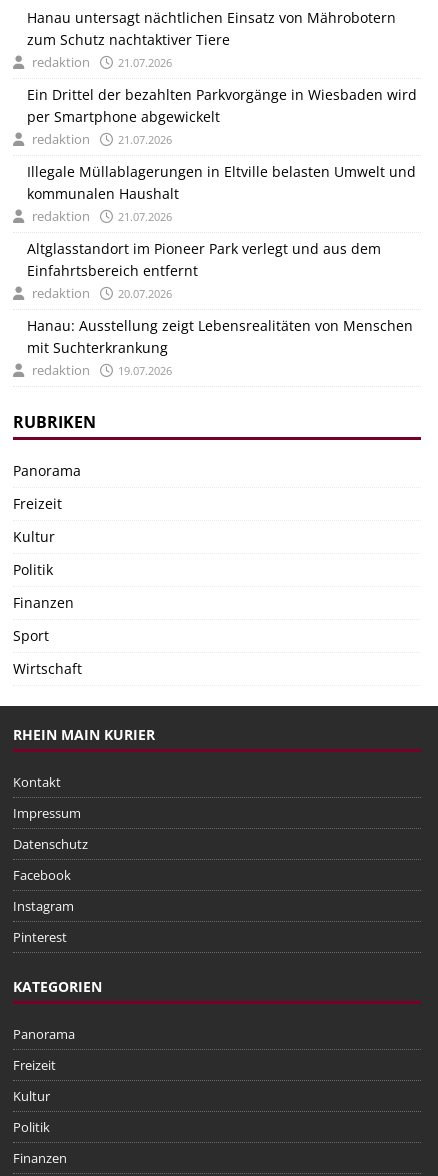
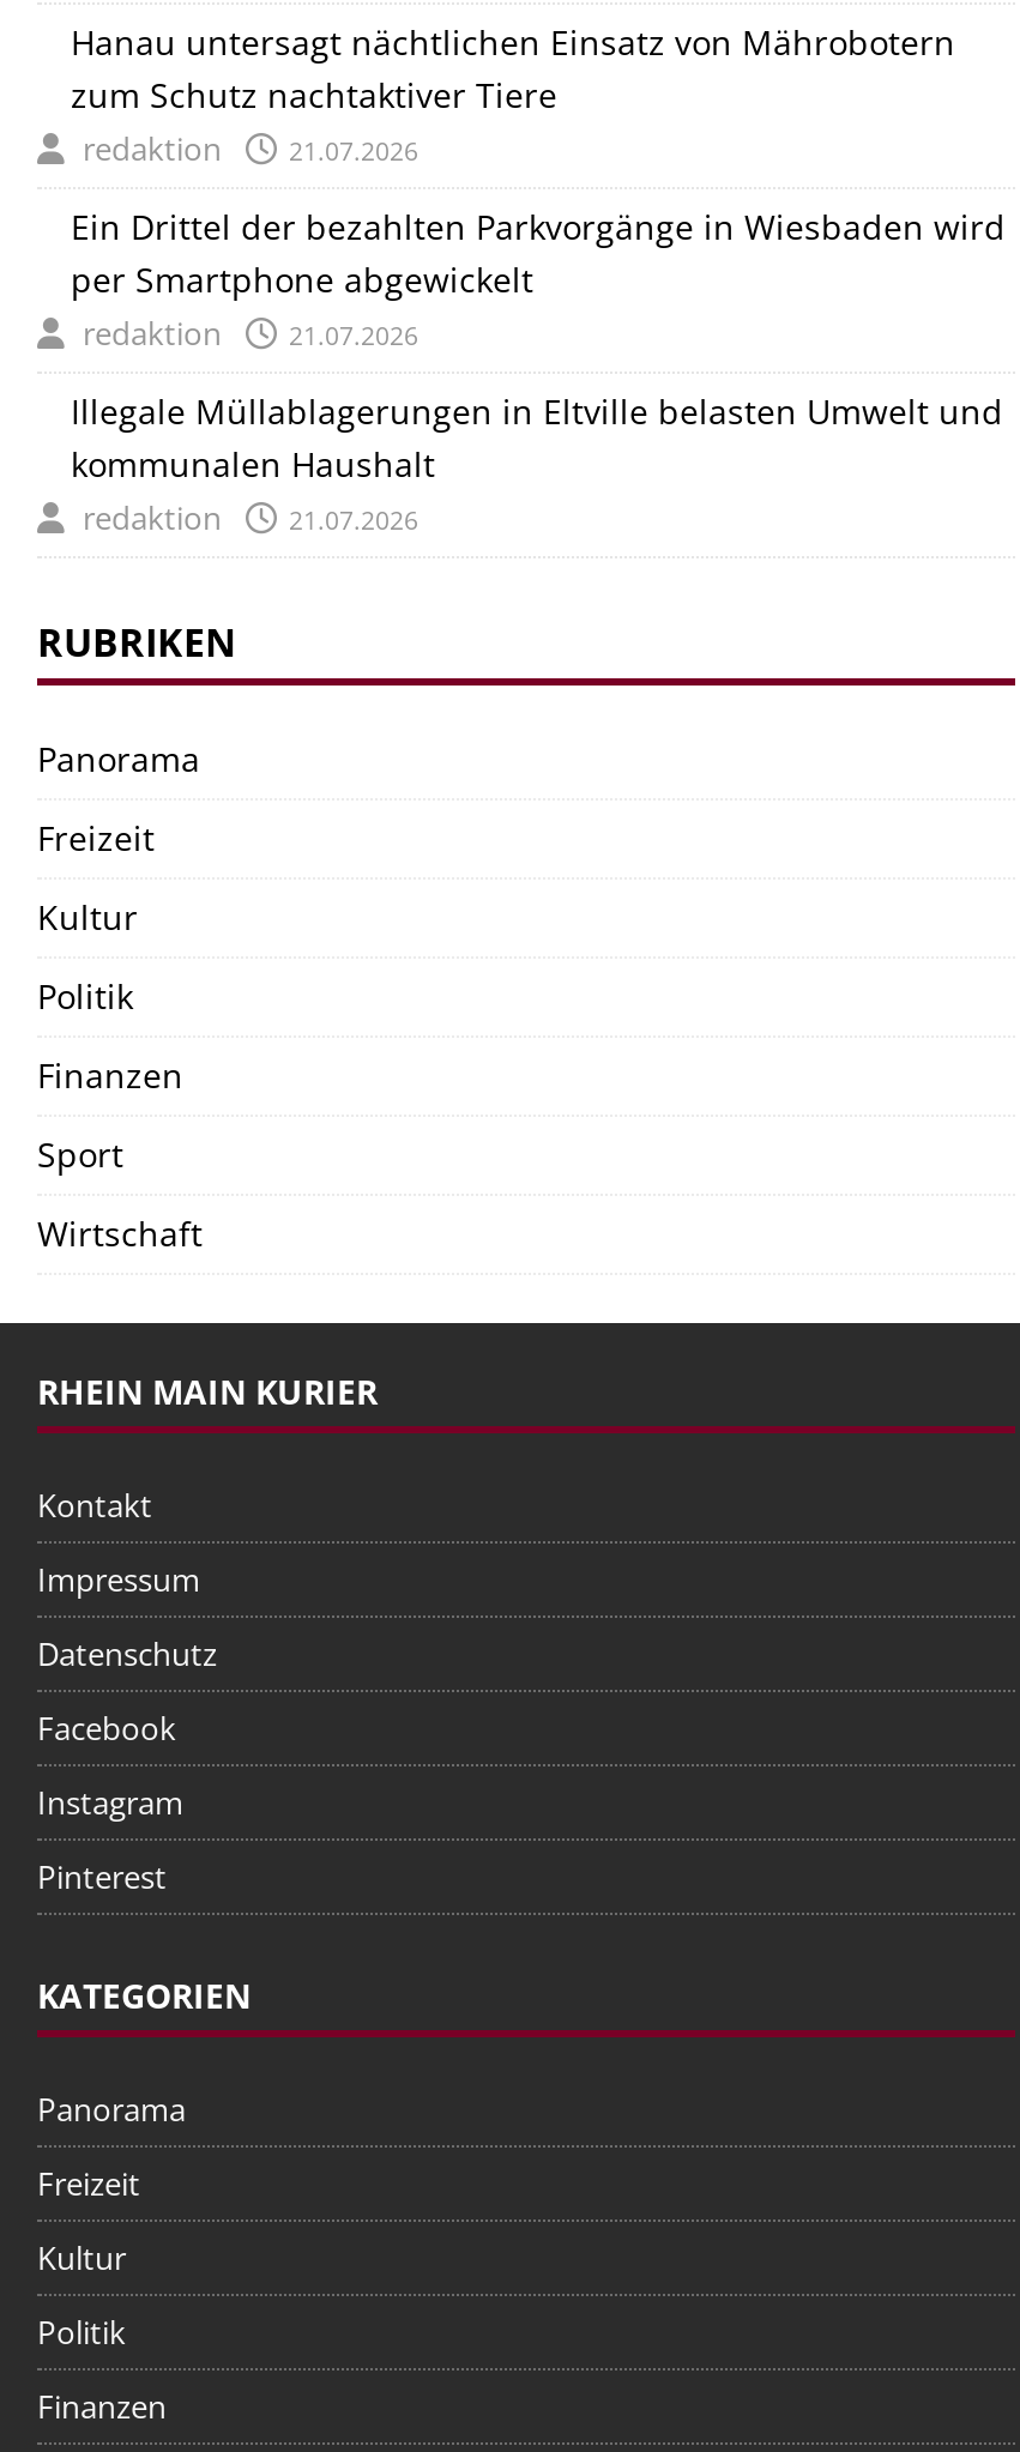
[27,239,413,379] Altglasstandort im Pioneer Park verlegt und aus dem | Einfahrtsbereich entfernt | redaktion | 20.07.2026 | Hanau: Ausstellung zeigt Lebensrealitäten von Menschen | mit Suchterkrankung | redaktion | 19.07.2026 -> none

